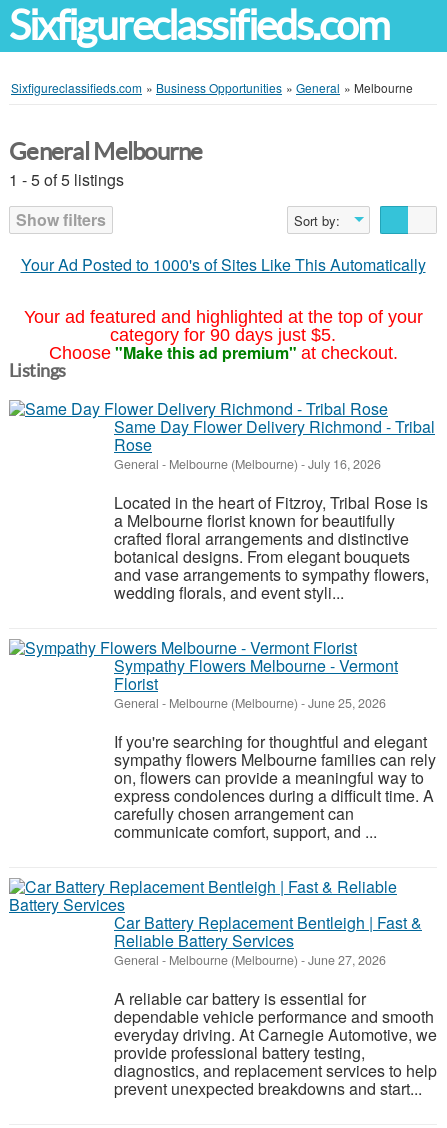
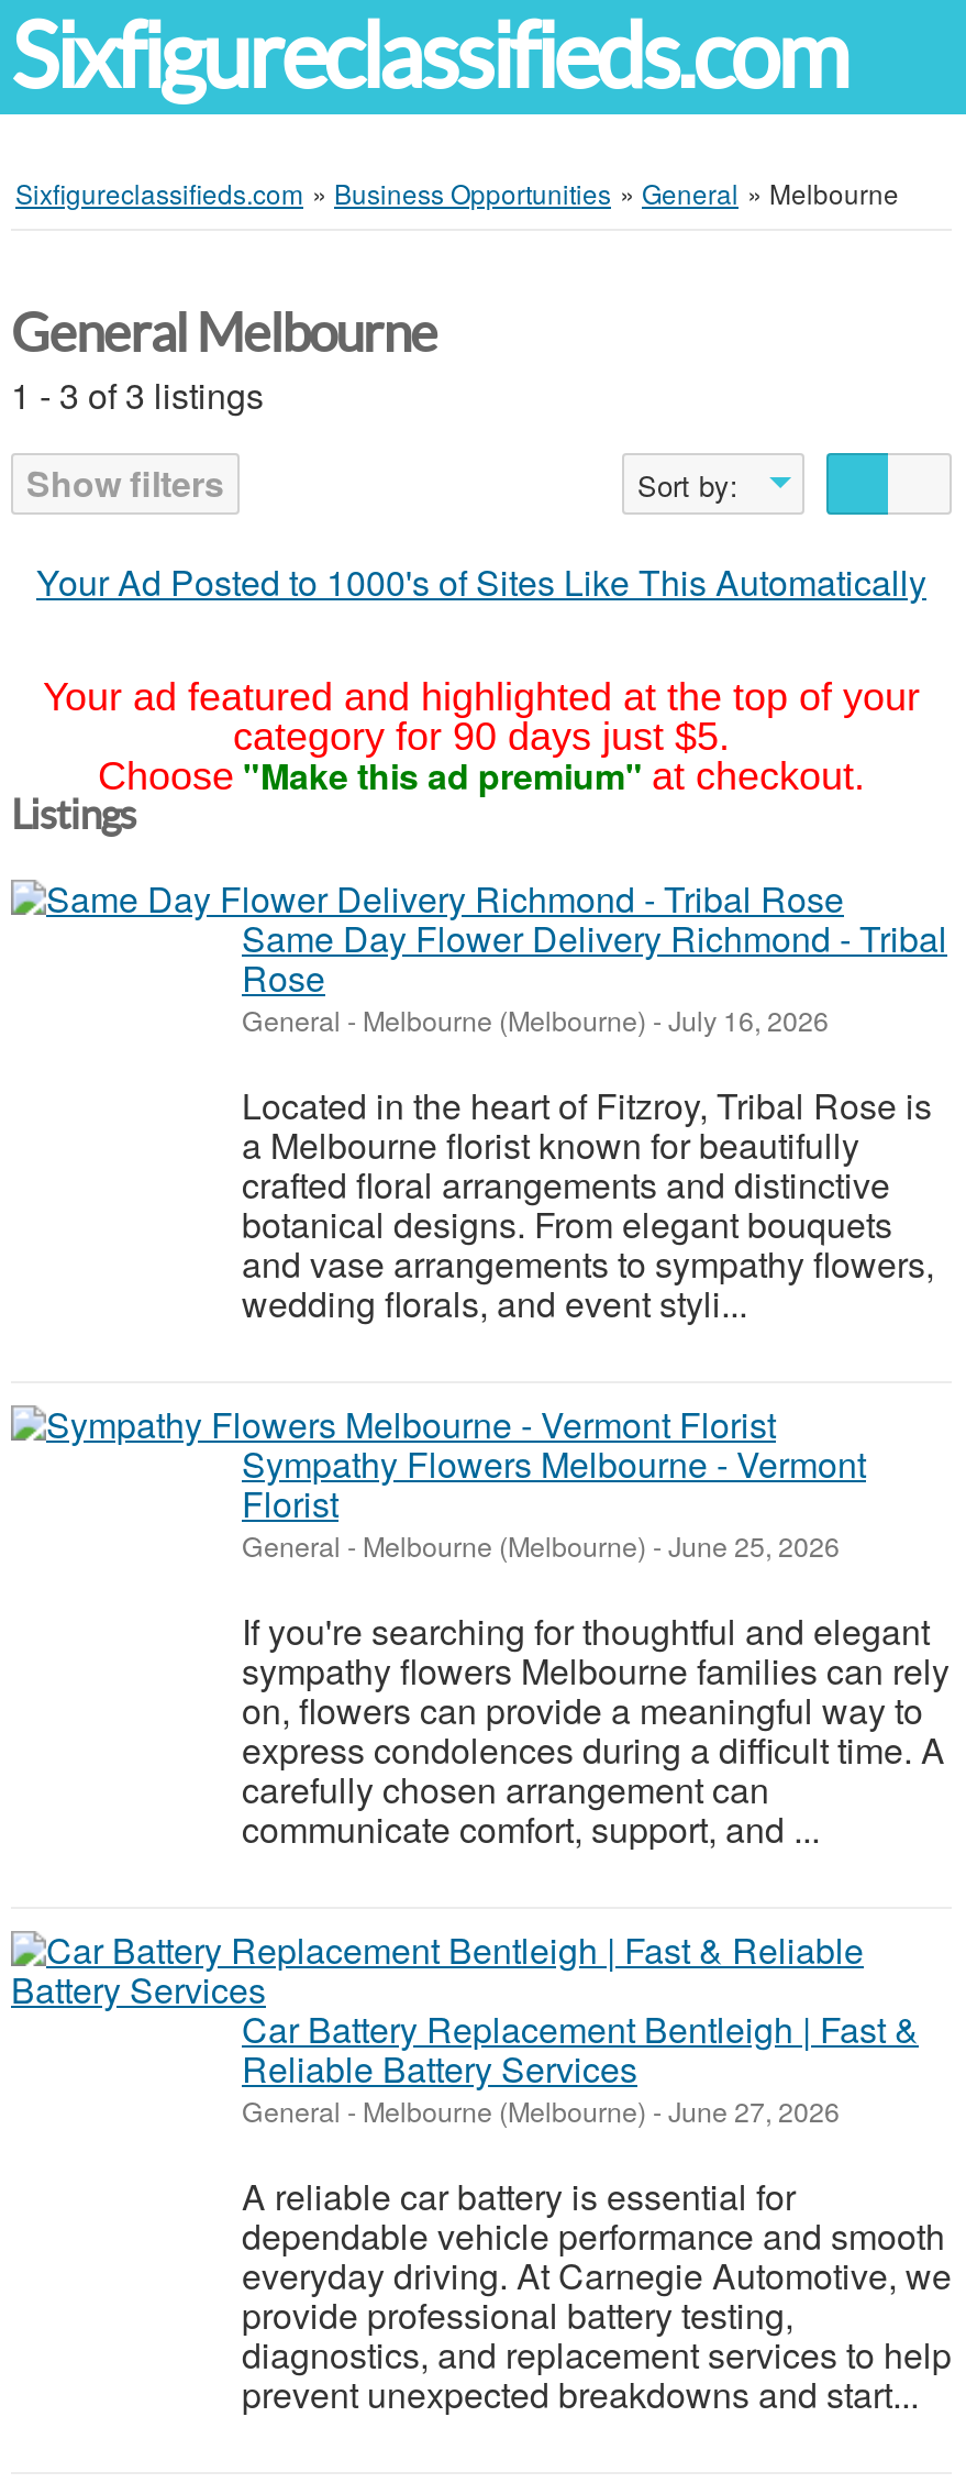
[9,168,124,191] 1 - 5 of 5 listings -> [11,369,264,420] 1 - 3 of 3 listings

